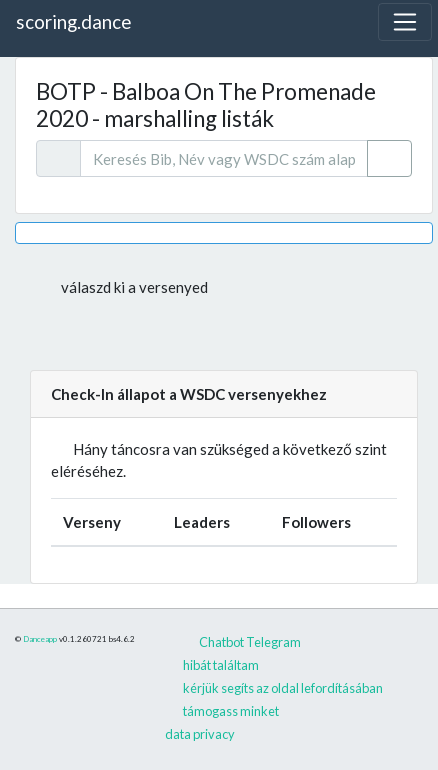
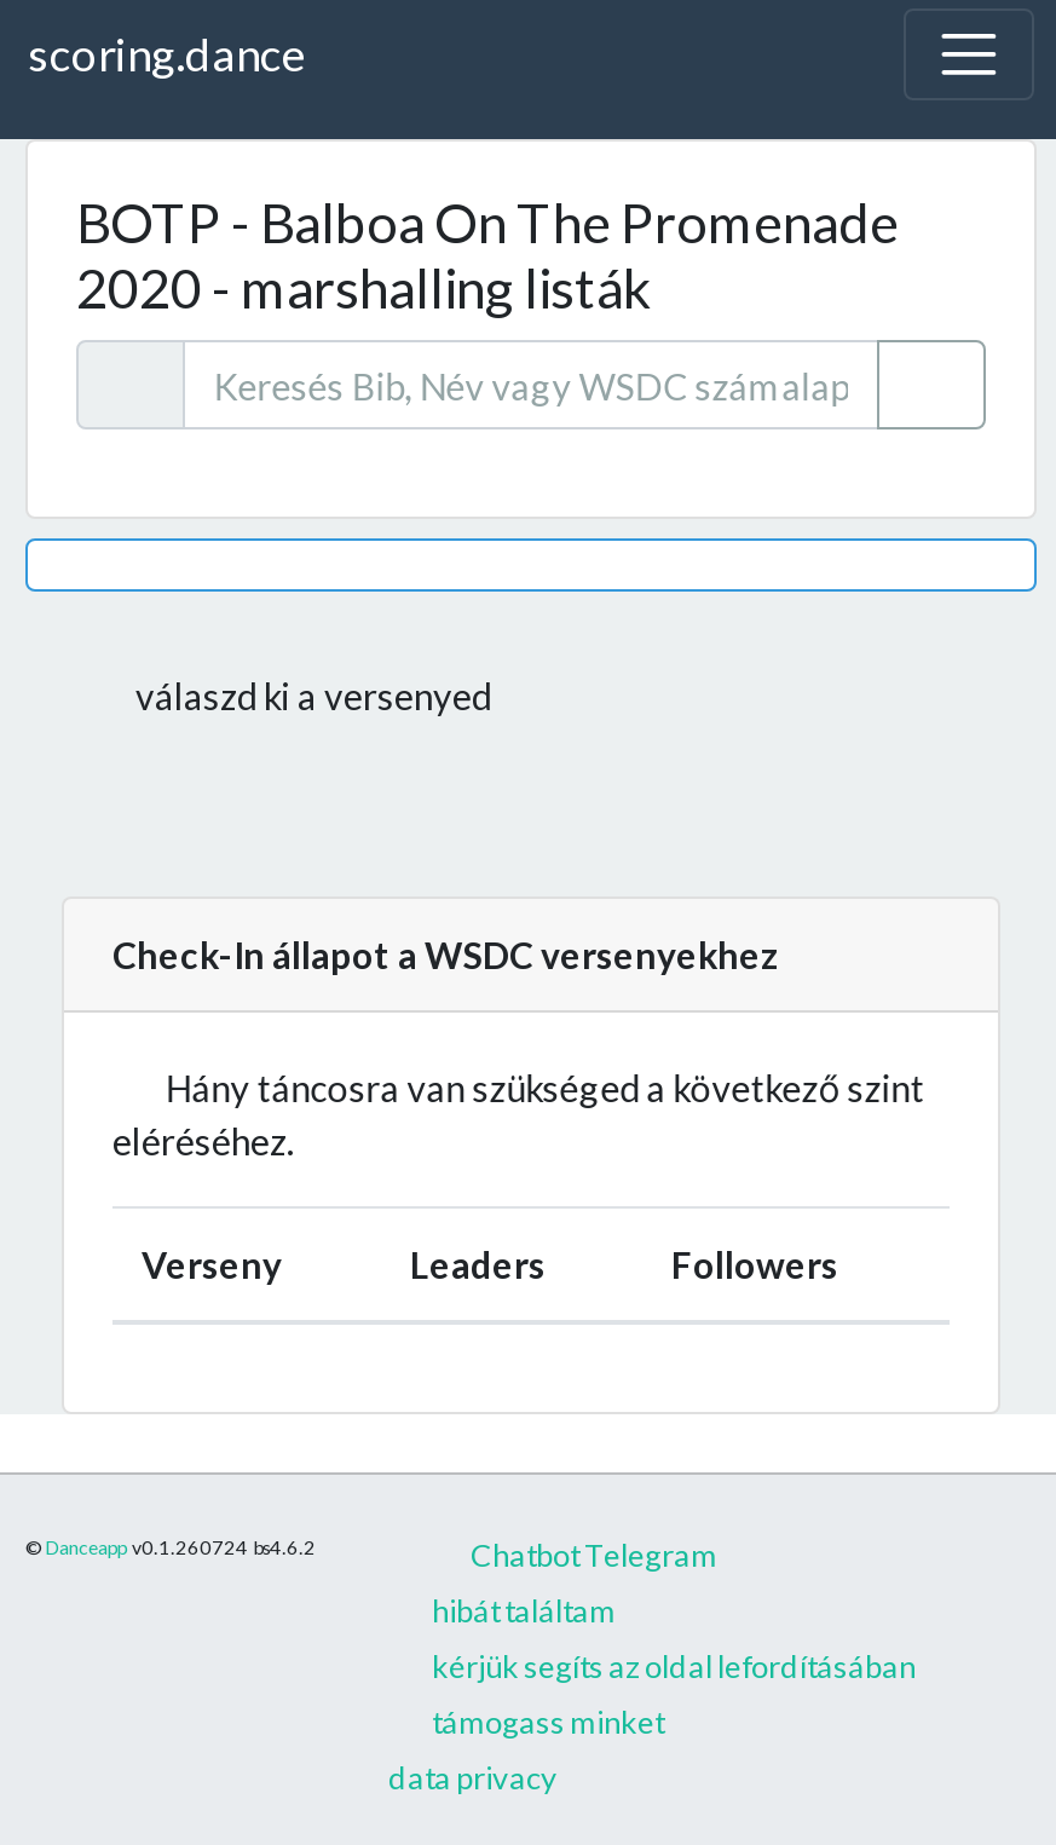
[15,634,135,644] © Danceapp v0.1.260721 bs4.6.2 -> [25,1535,316,1559] © Danceapp v0.1.260724 bs4.6.2

